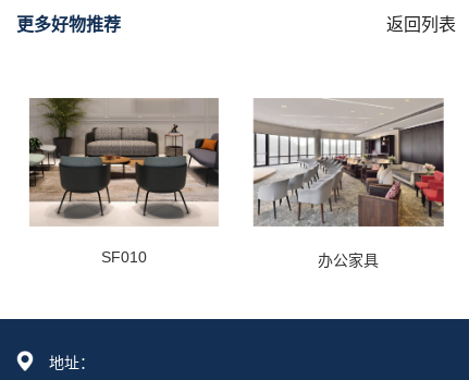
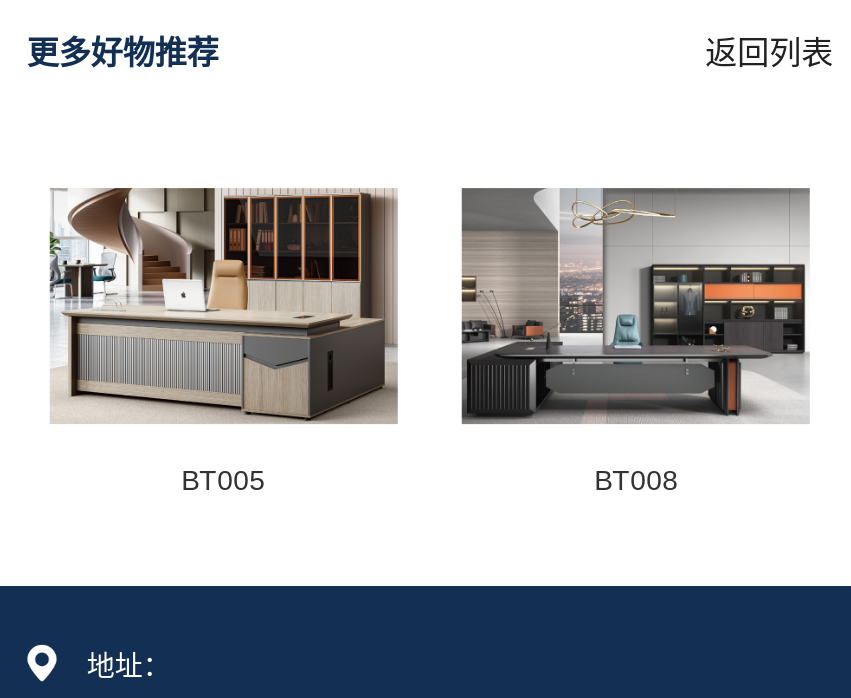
[28,97,379,269] [image] | SF010 | 办公家具 -> [50,188,678,496] [image] | BT005 | BT008
[254,99,445,226] [image] -> [460,188,812,422] [image]

